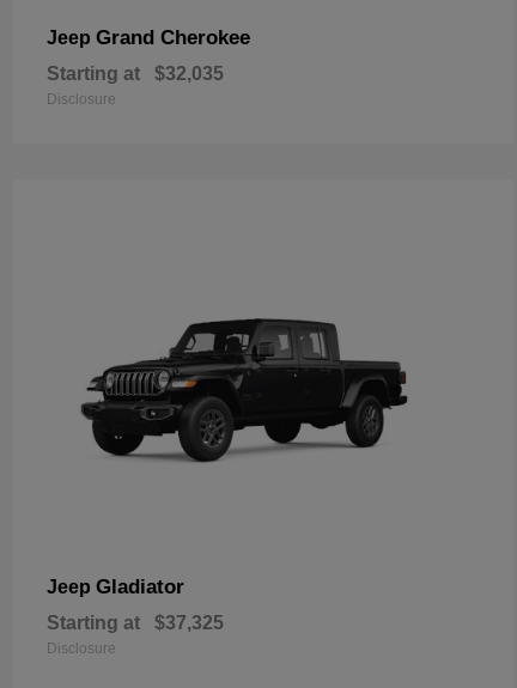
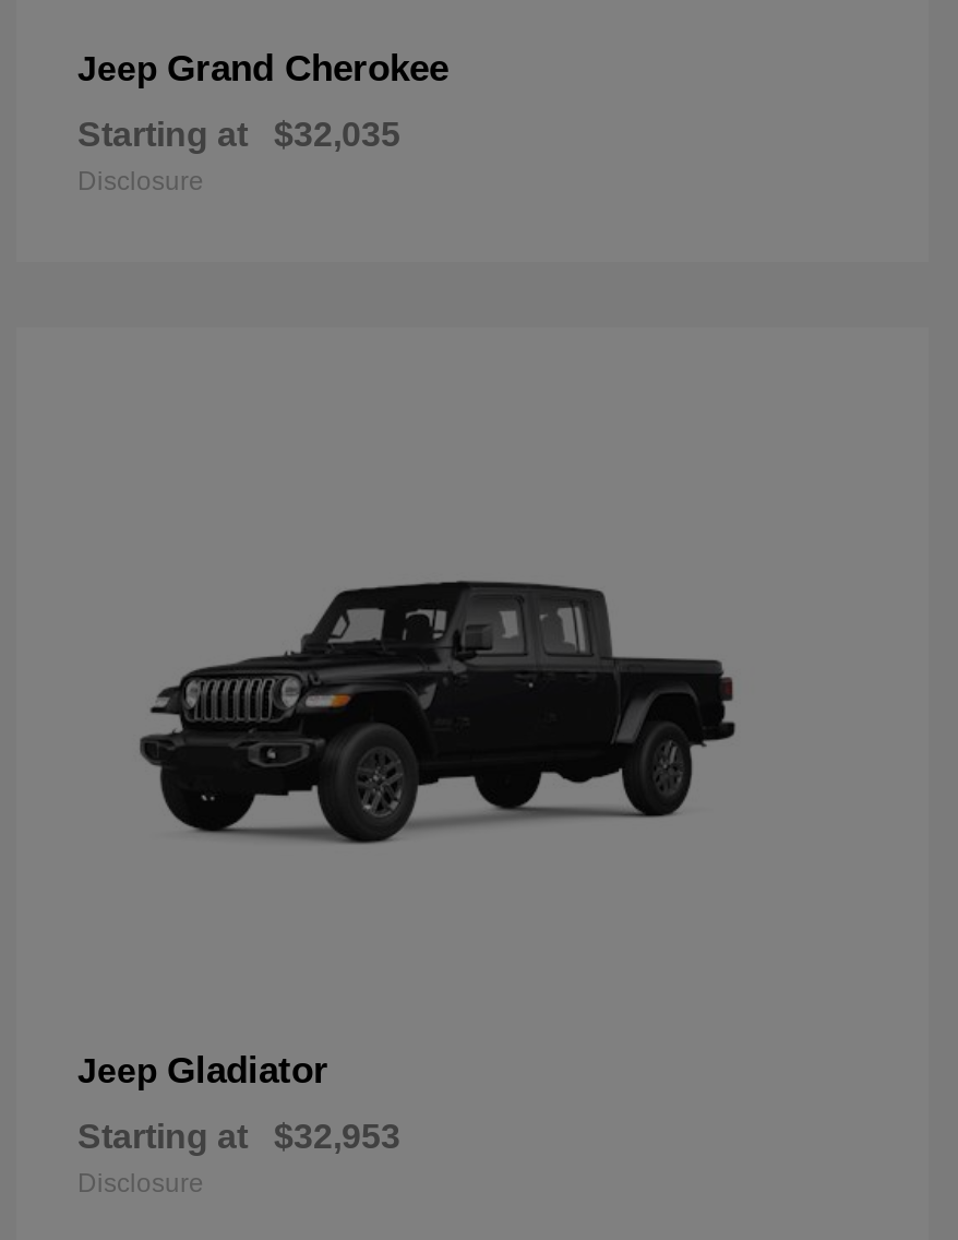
[47,613,224,633] Starting at $37,325 -> [77,1119,400,1156] Starting at $32,953

